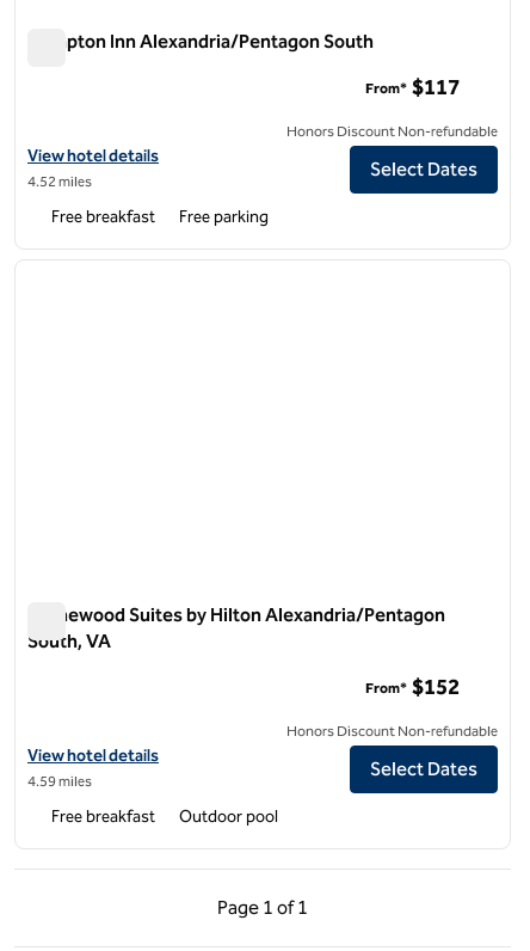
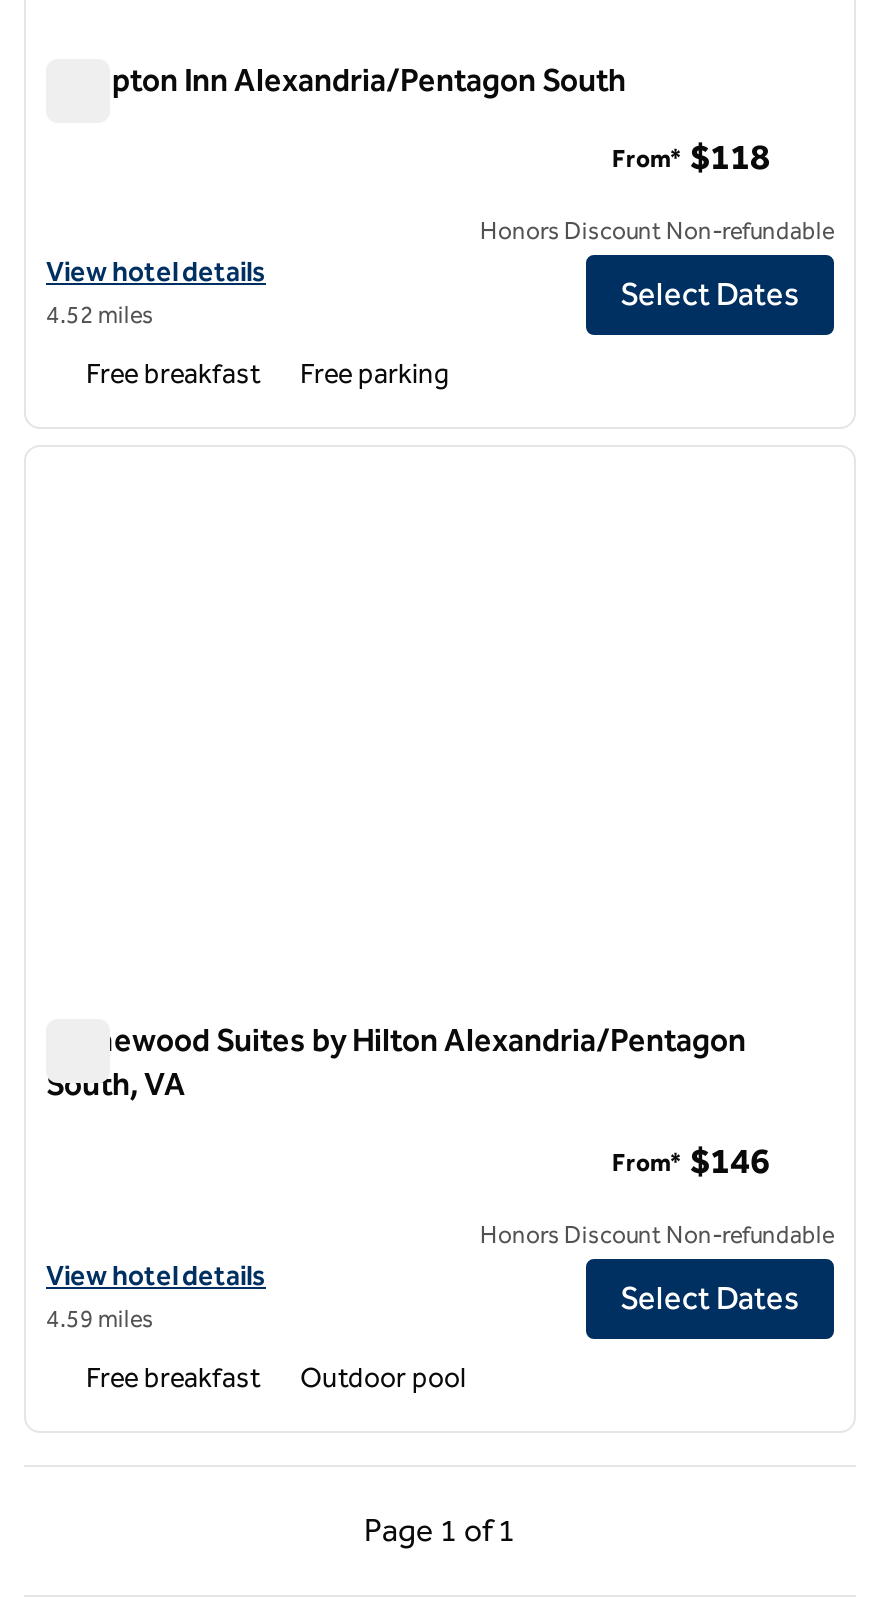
[365,75,460,101] From* $117 -> [612,136,770,180] From* $118
[365,674,460,700] From* $152 -> [612,1140,770,1184] From* $146

